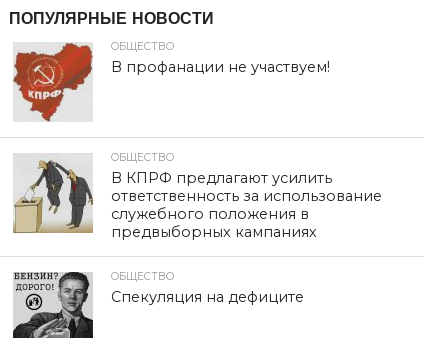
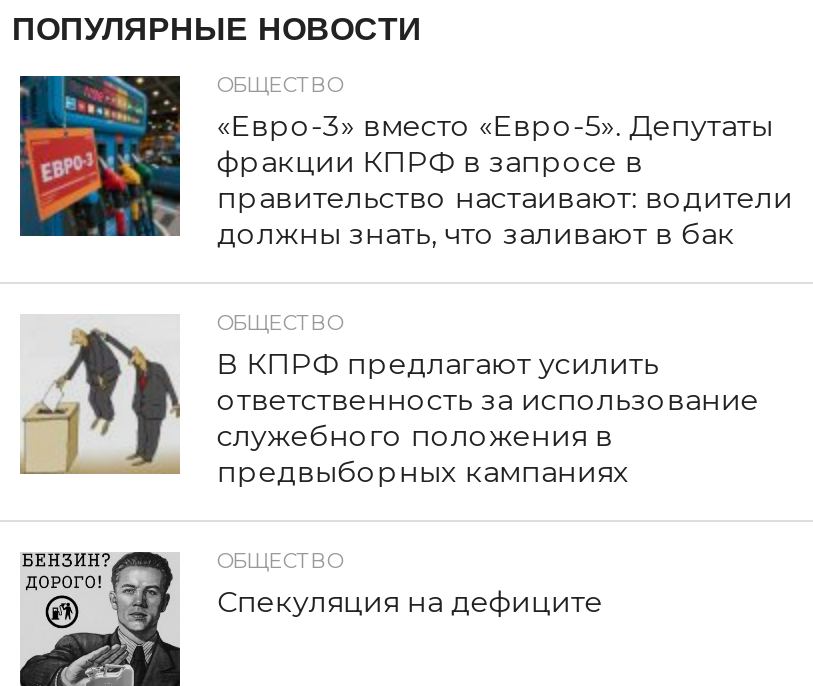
[12,41,330,122] [image] | В профанации не участвуем! -> [18,74,793,252] [image] | «Евро-3» вместо «Евро-5». Депутаты | фракции КПРФ в запросе в | правительство настаивают: водители | должны знать, что заливают в бак

